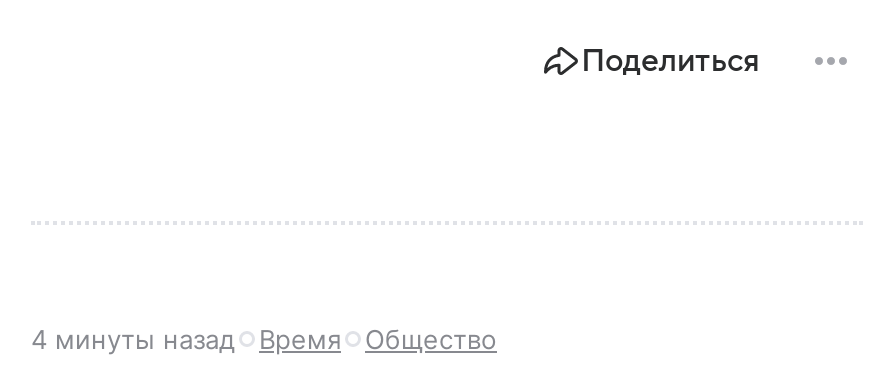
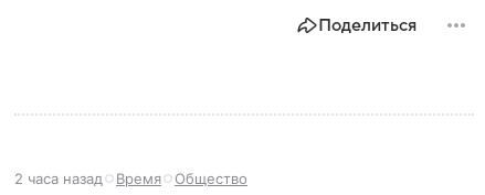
[31,323,497,355] 4 минуты назад Время Общество -> [14,169,247,187] 2 часа назад Время Общество

